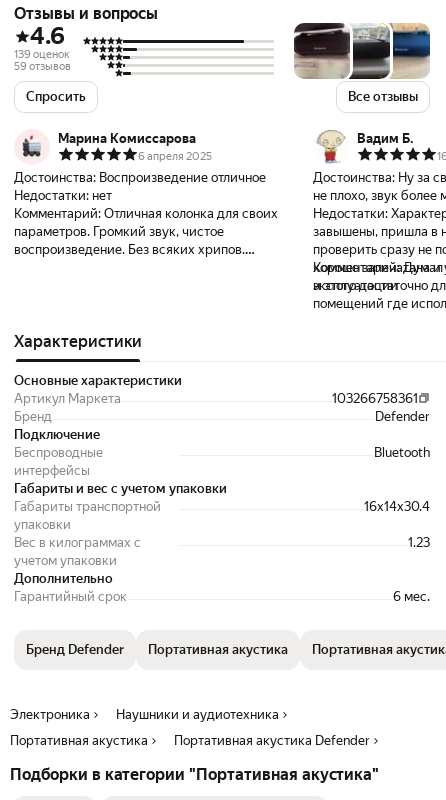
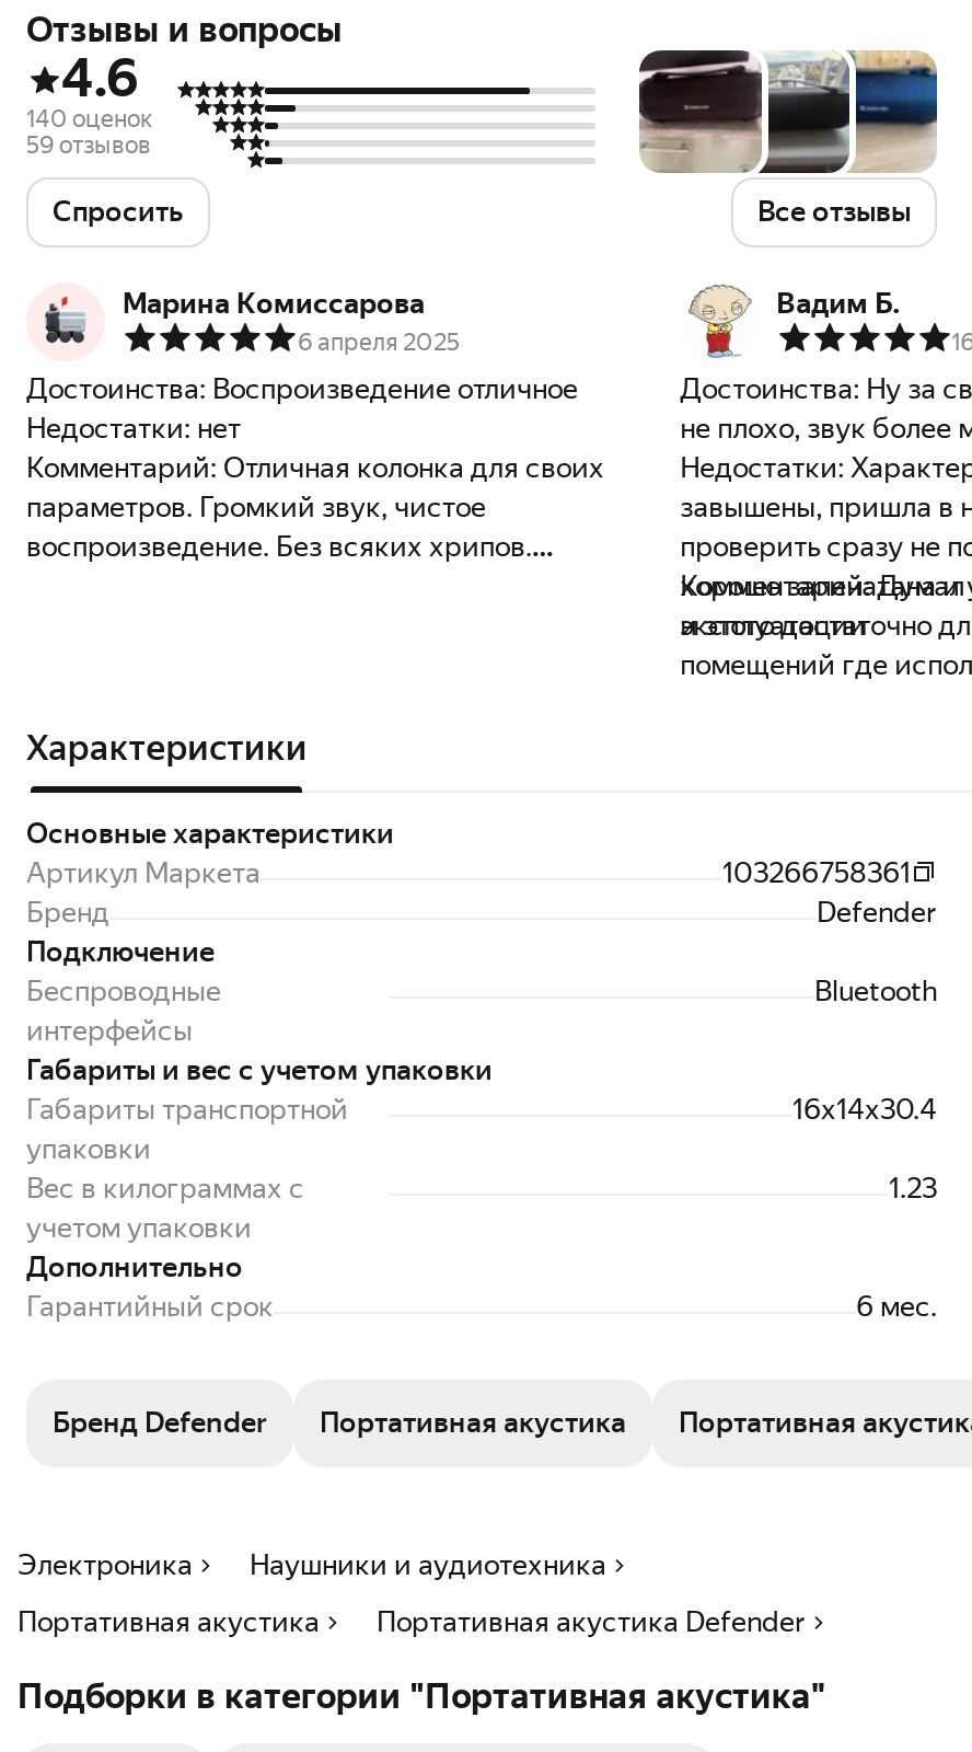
[14,48,70,61] 139 оценок -> [26,105,153,134] 140 оценок

